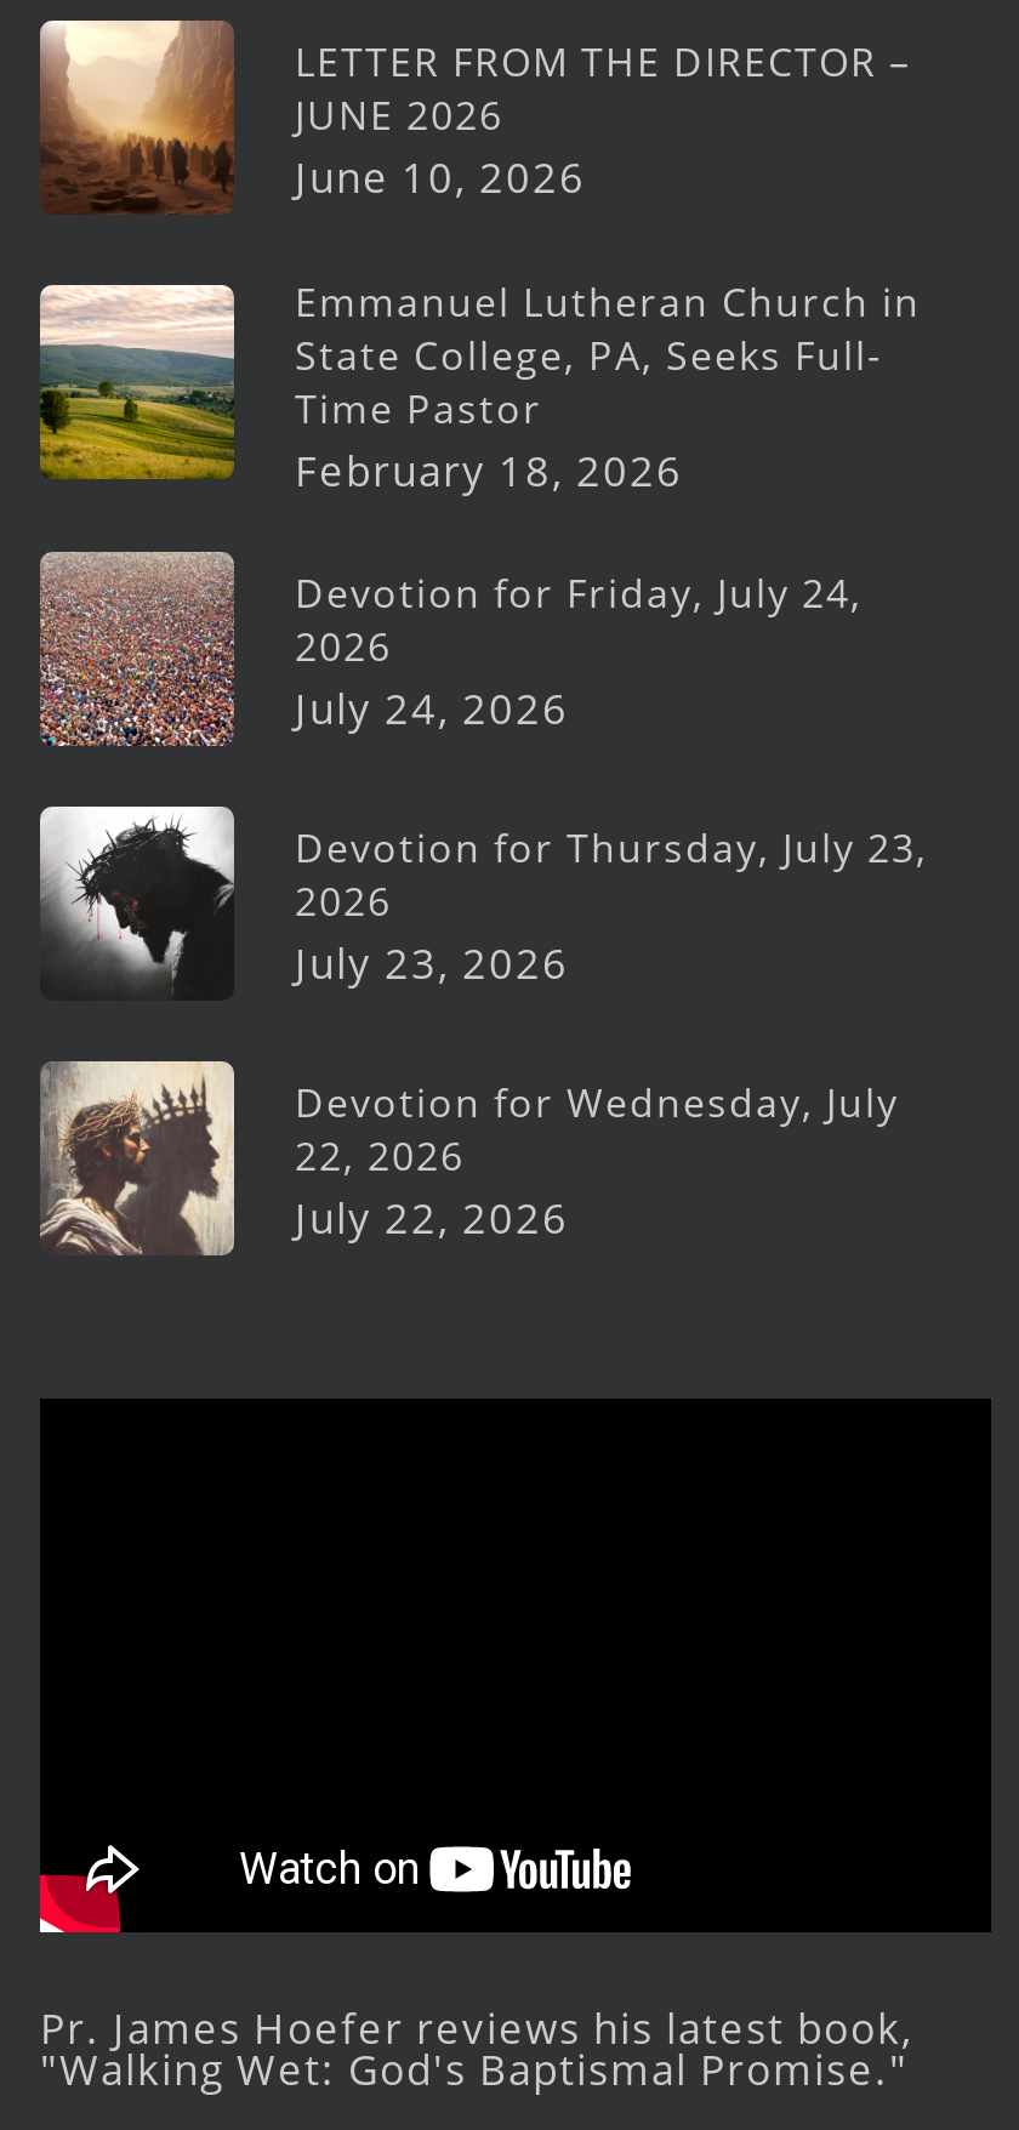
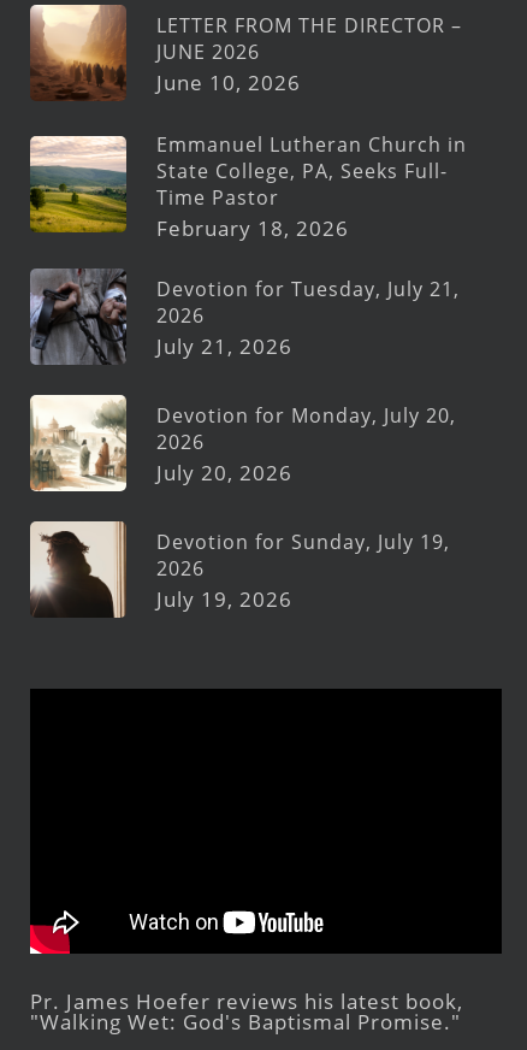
[40,549,863,746] [image] | Devotion for Friday, July 24, -> [30,269,460,365] [image] | Devotion for Tuesday, July 21,
[295,681,569,737] July 24, 2026 -> [156,333,292,361] July 21, 2026
[40,809,928,1001] [image] | Devotion for Thursday, July 23, -> [29,397,456,492] [image] | Devotion for Monday, July 20,
[295,936,569,992] July 23, 2026 -> [156,459,292,487] July 20, 2026
[40,1061,899,1258] [image] | Devotion for Wednesday, July | 22, 2026 | July 22, 2026 -> [29,521,450,618] [image] | Devotion for Sunday, July 19, | 2026 | July 19, 2026

